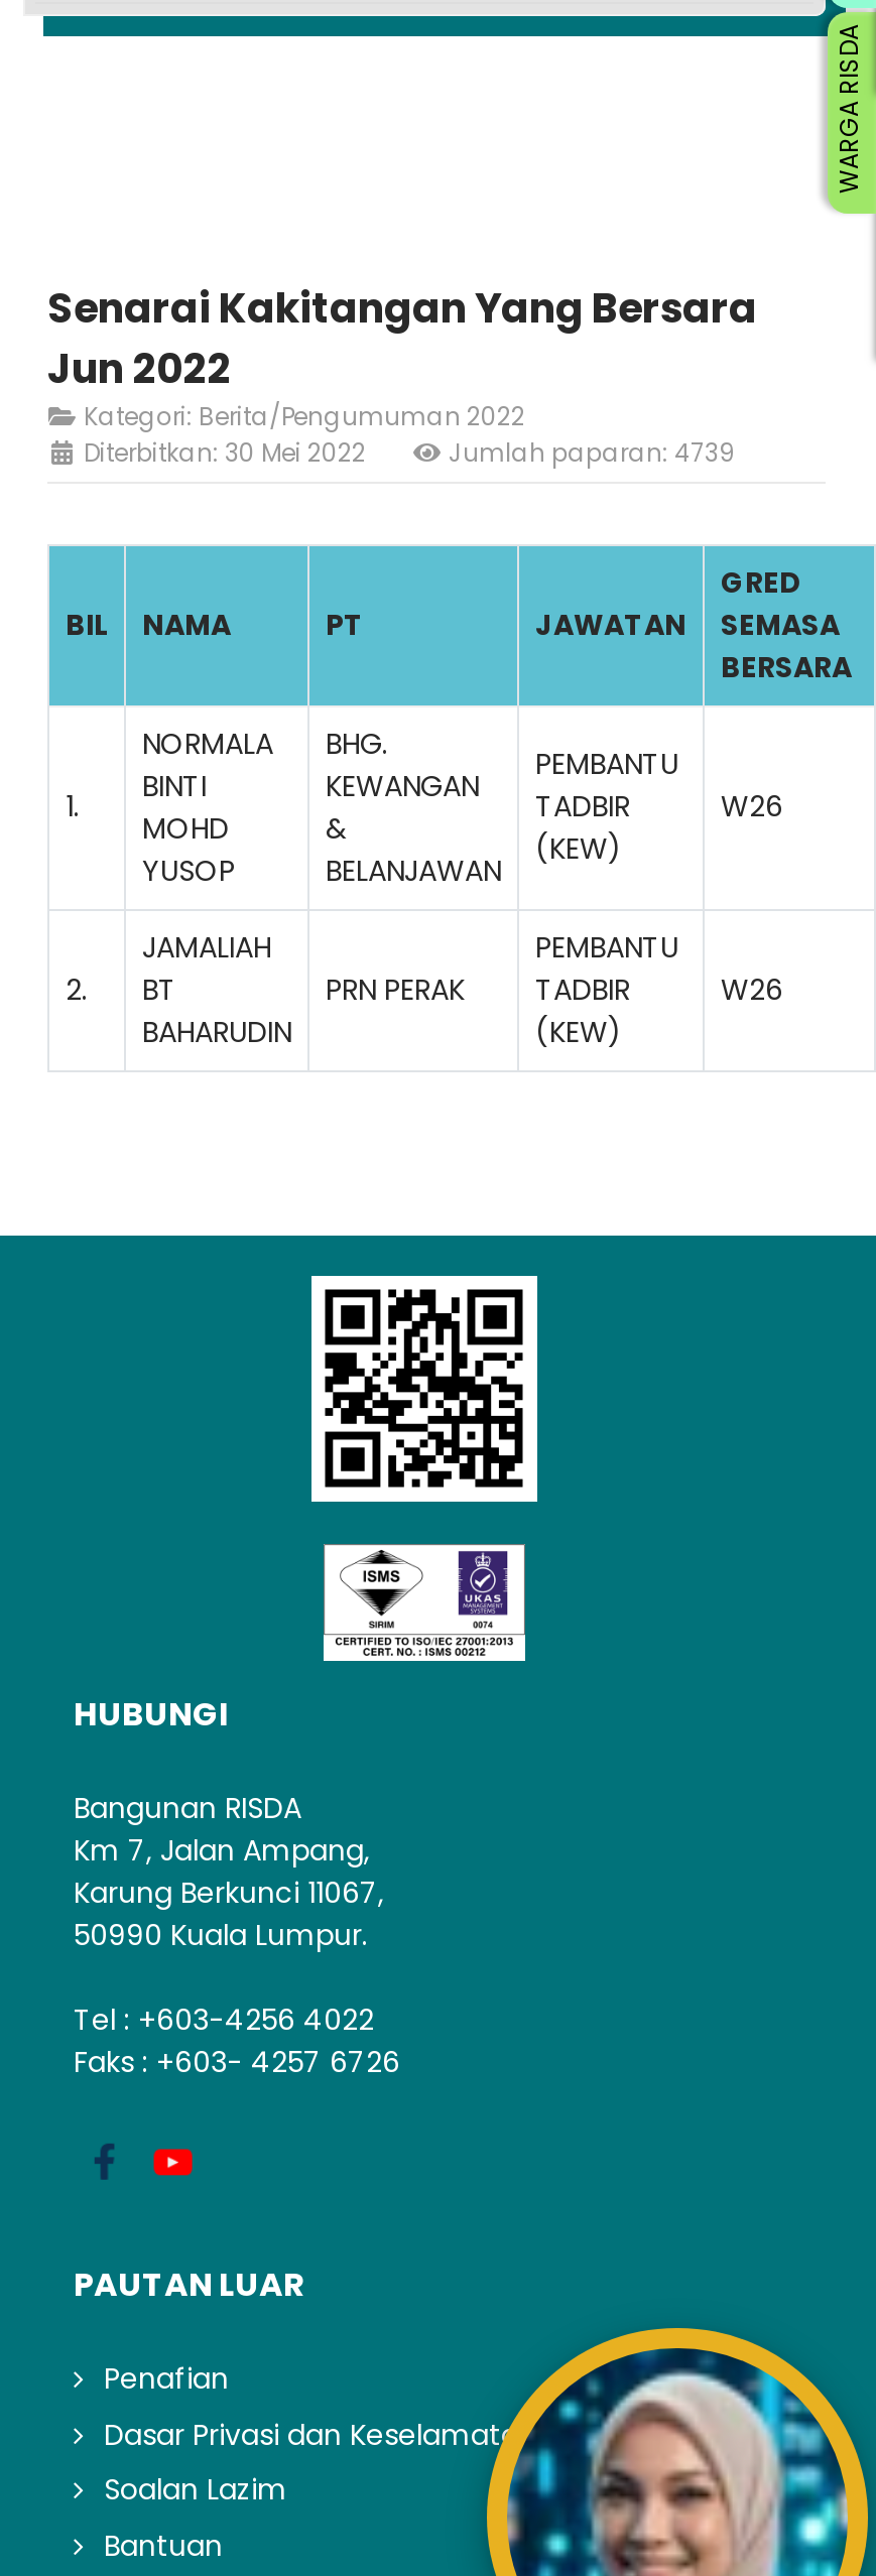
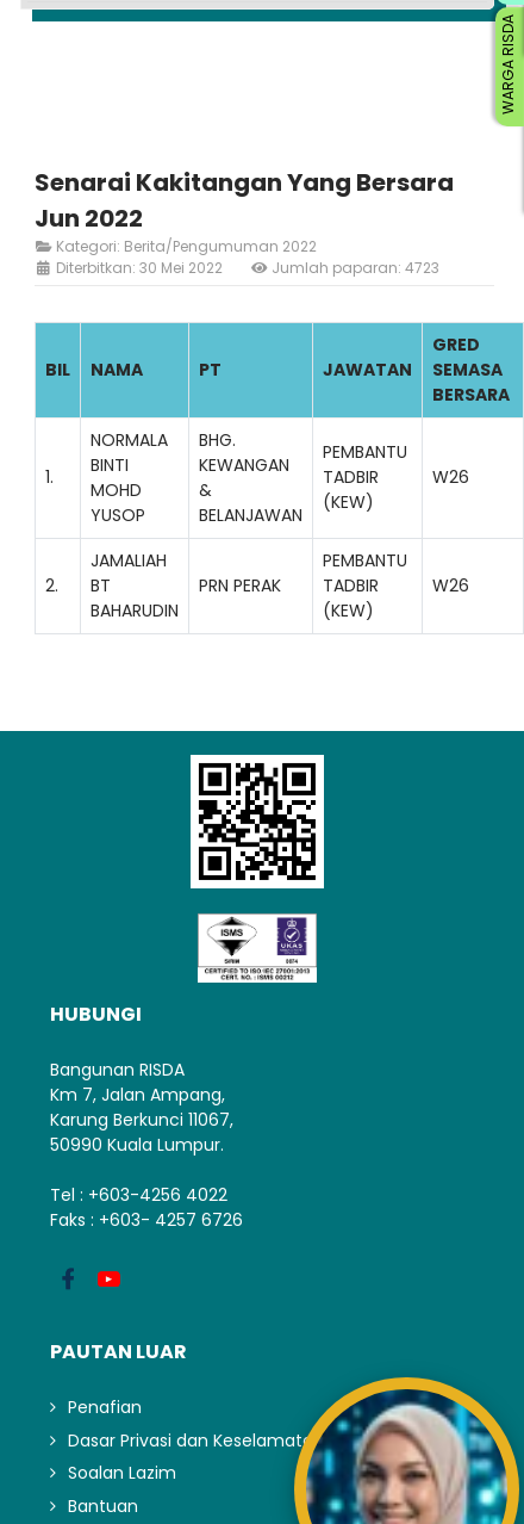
[449,435,735,469] Jumlah paparan: 4739 -> [272,257,439,277] Jumlah paparan: 4723

